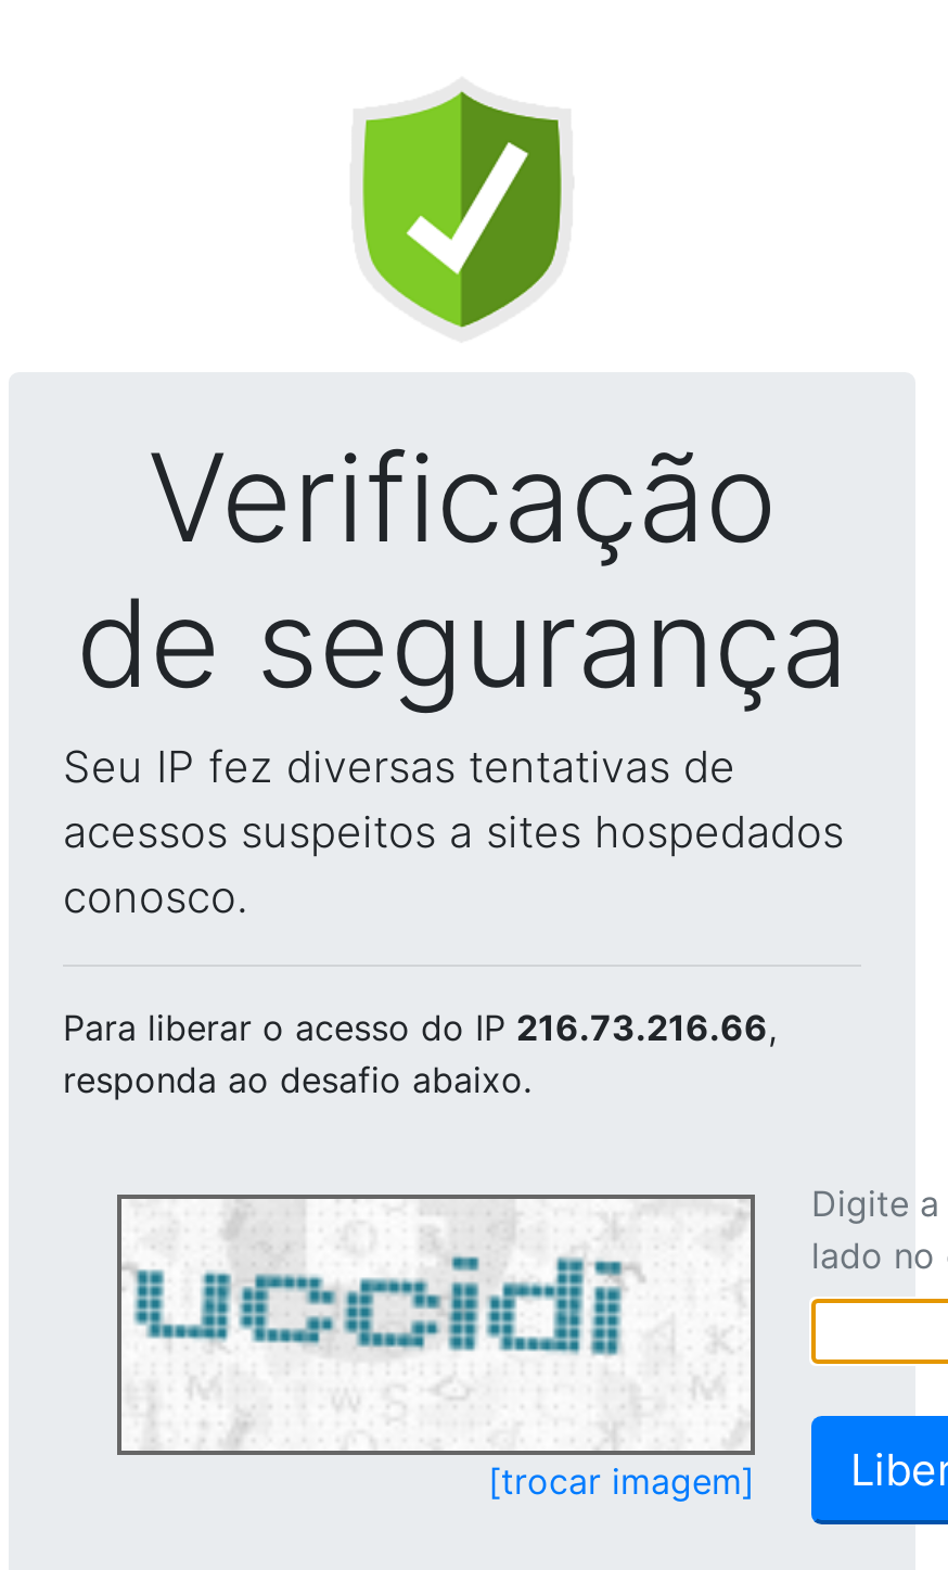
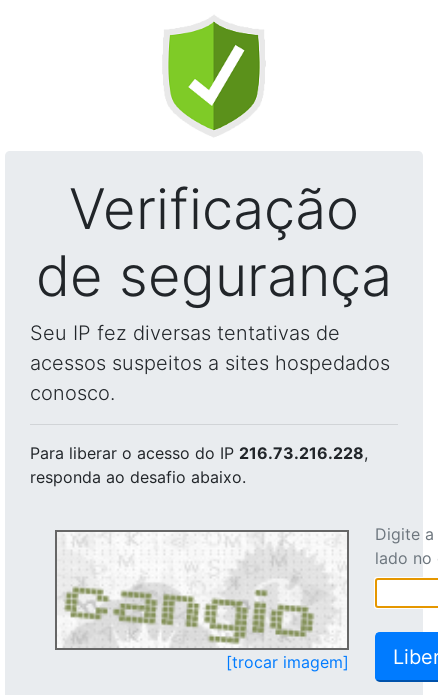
[63,1006,777,1049] Para liberar o acesso do IP 216.73.216.66, -> [30,443,368,463] Para liberar o acesso do IP 216.73.216.228,
[132,1212,703,1446] [image] -> [63,539,326,644] [image]

